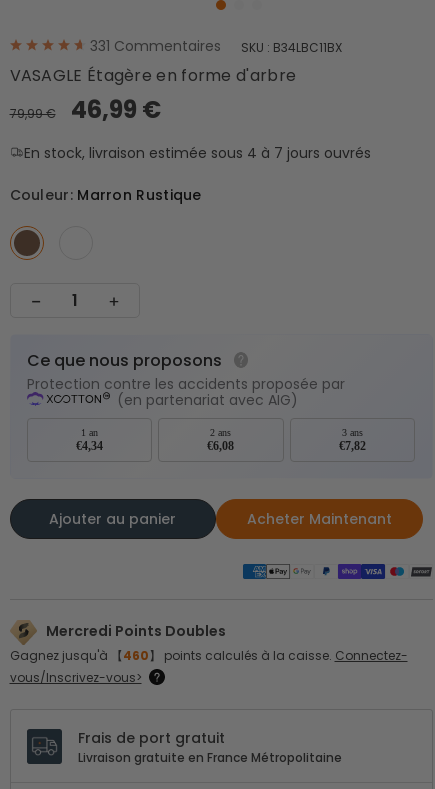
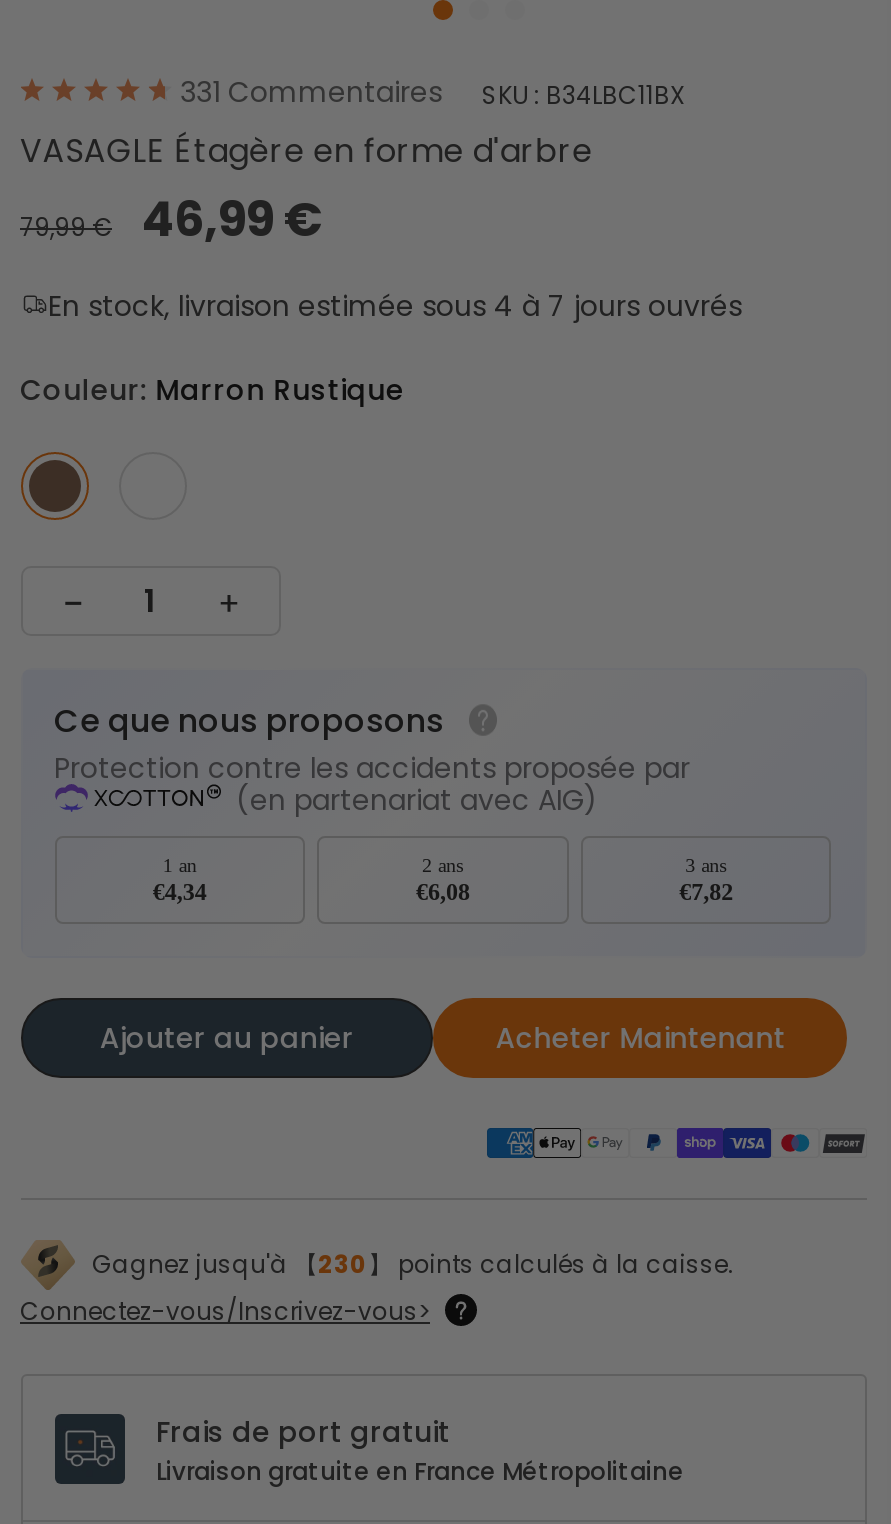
[9,621,407,686] Mercredi Points Doubles | Gagnez jusqu'à 【460】 points calculés à la caisse. Connectez- | vous/Inscrivez-vous> -> [20,1246,734,1329] Gagnez jusqu'à 【230】 points calculés à la caisse. | Connectez-vous/Inscrivez-vous>

